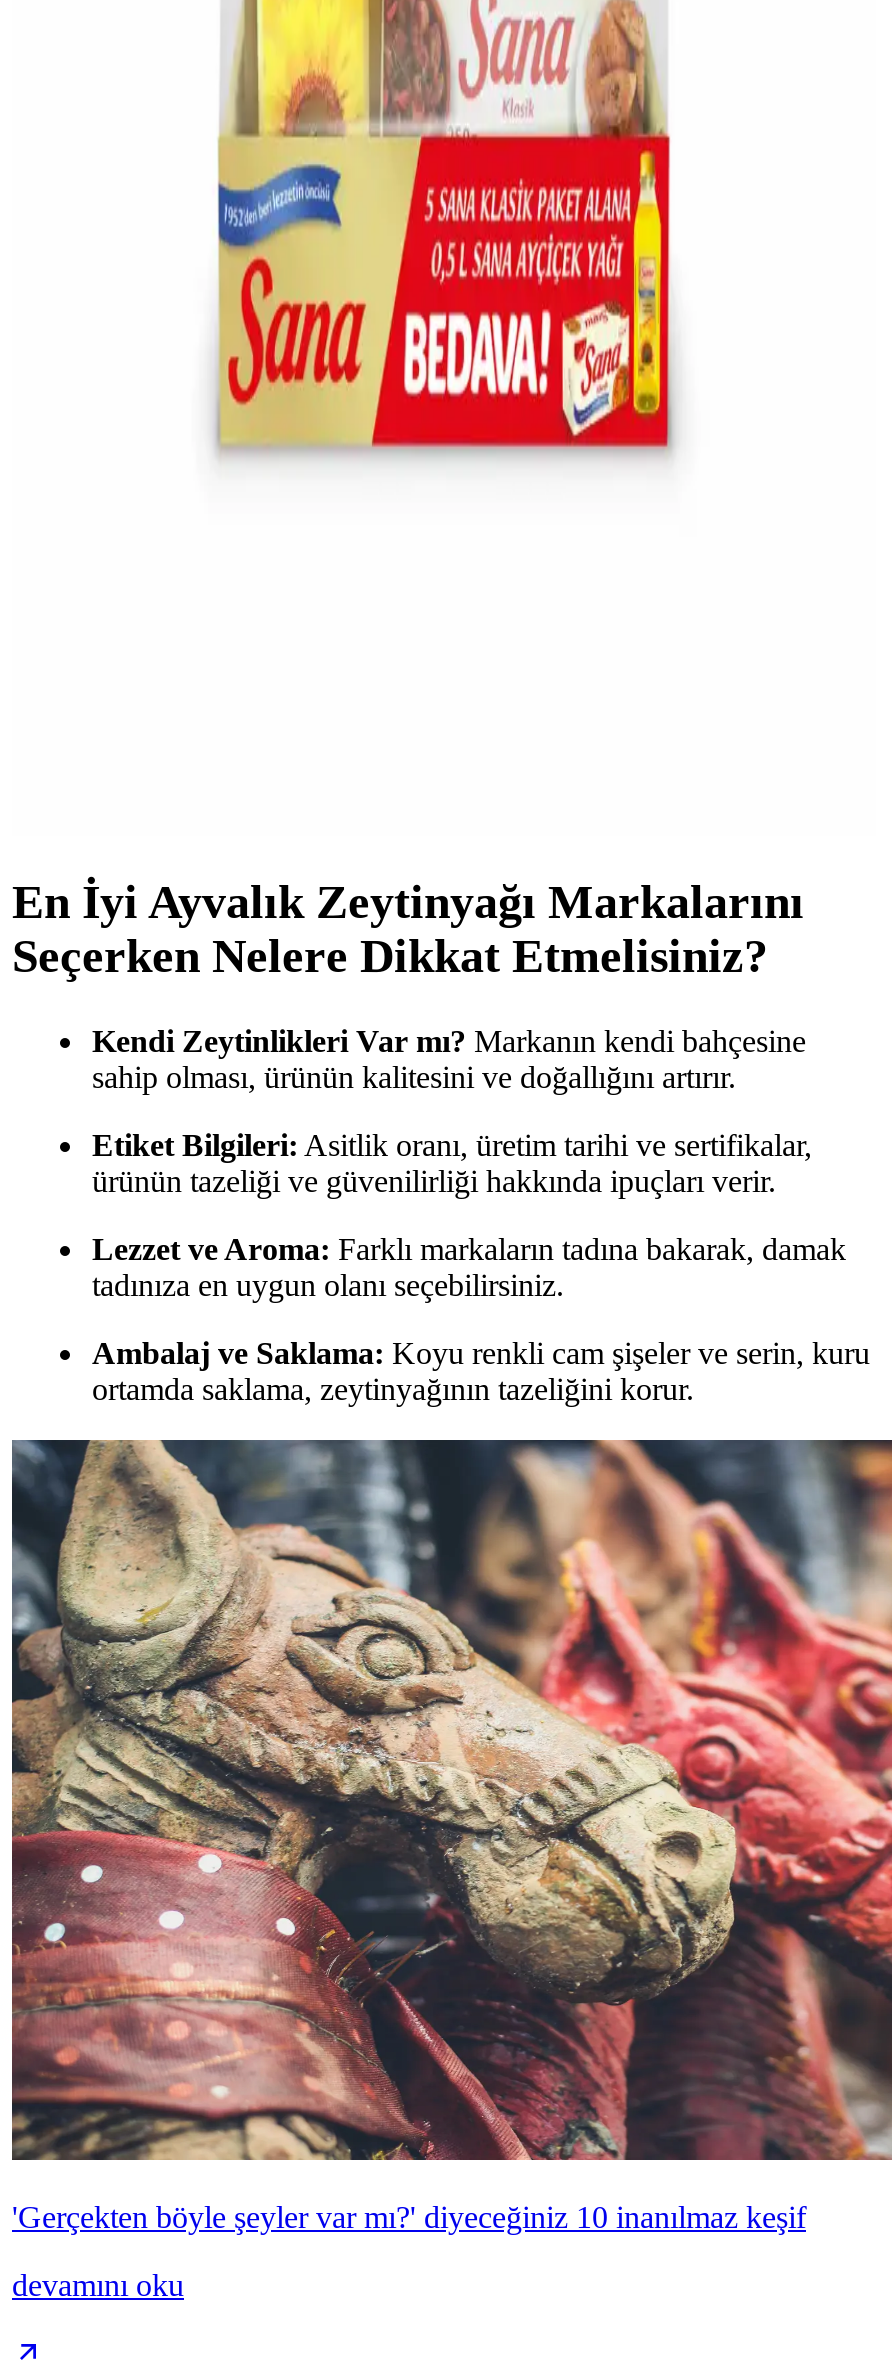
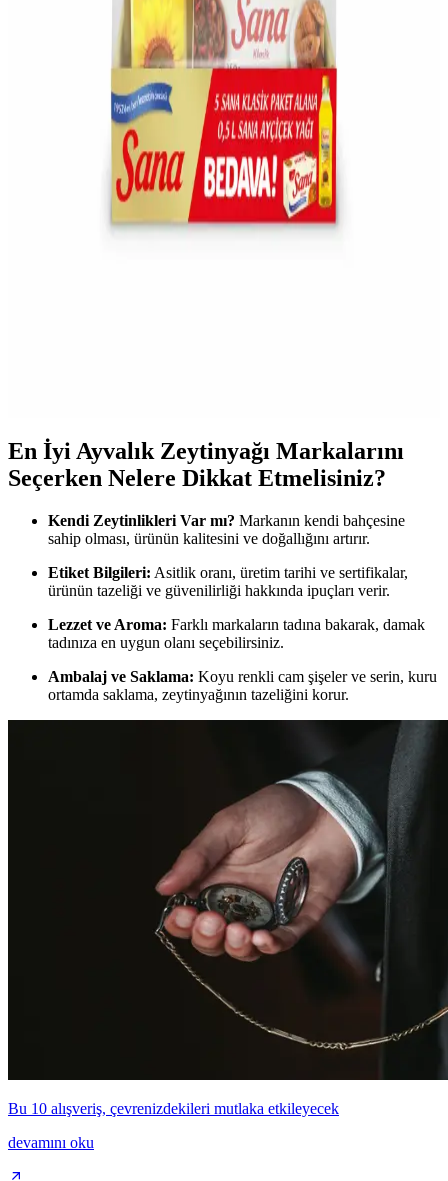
[10,1438,886,2234] [image] | 'Gerçekten böyle şeyler var mı?' diyeceğiniz 10 inanılmaz keşif -> [7,719,445,1117] [image] | Bu 10 alışveriş, çevrenizdekileri mutlaka etkileyecek

